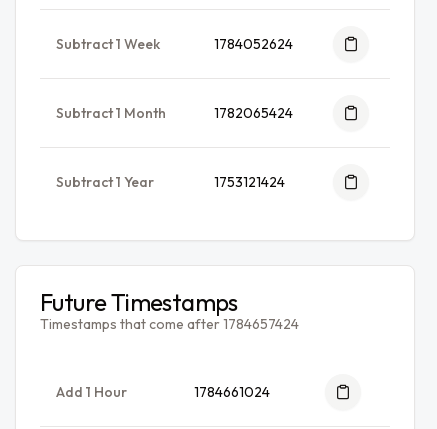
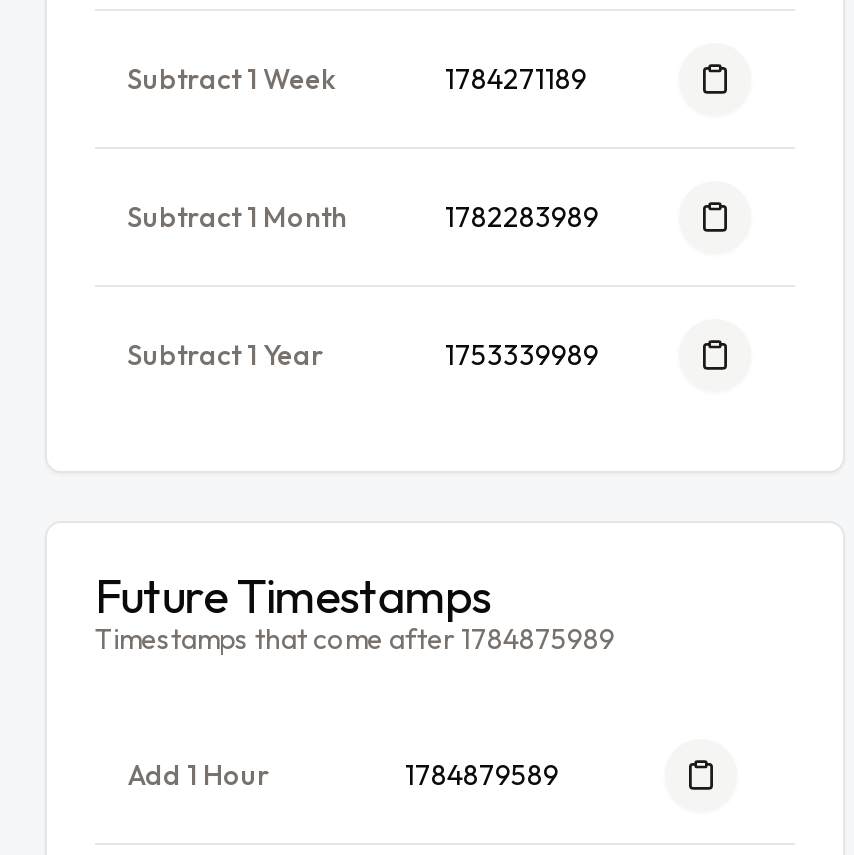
[214,35,293,53] 1784052624 -> [445,61,587,97] 1784271189
[214,104,293,122] 1782065424 -> [445,199,599,235] 1782283989
[214,173,285,191] 1753121424 -> [445,337,599,373] 1753339989
[40,315,299,333] Timestamps that come after 1784657424 -> [95,621,615,657] Timestamps that come after 1784875989
[194,383,270,401] 1784661024 -> [405,757,559,793] 1784879589

